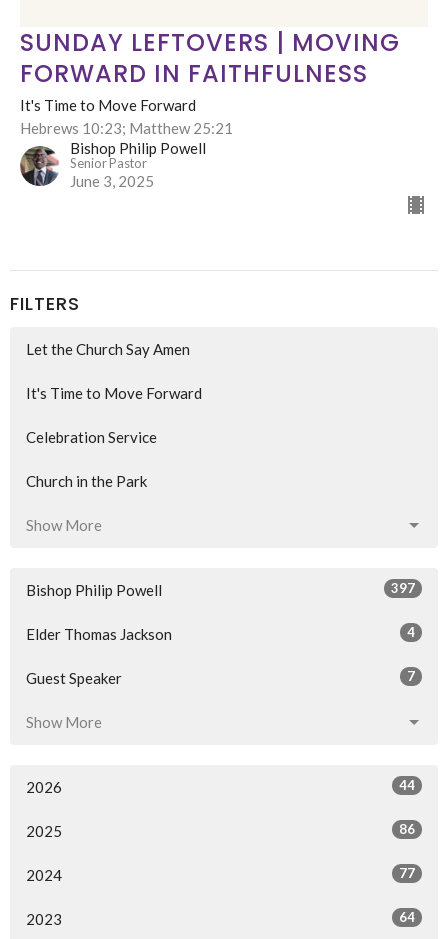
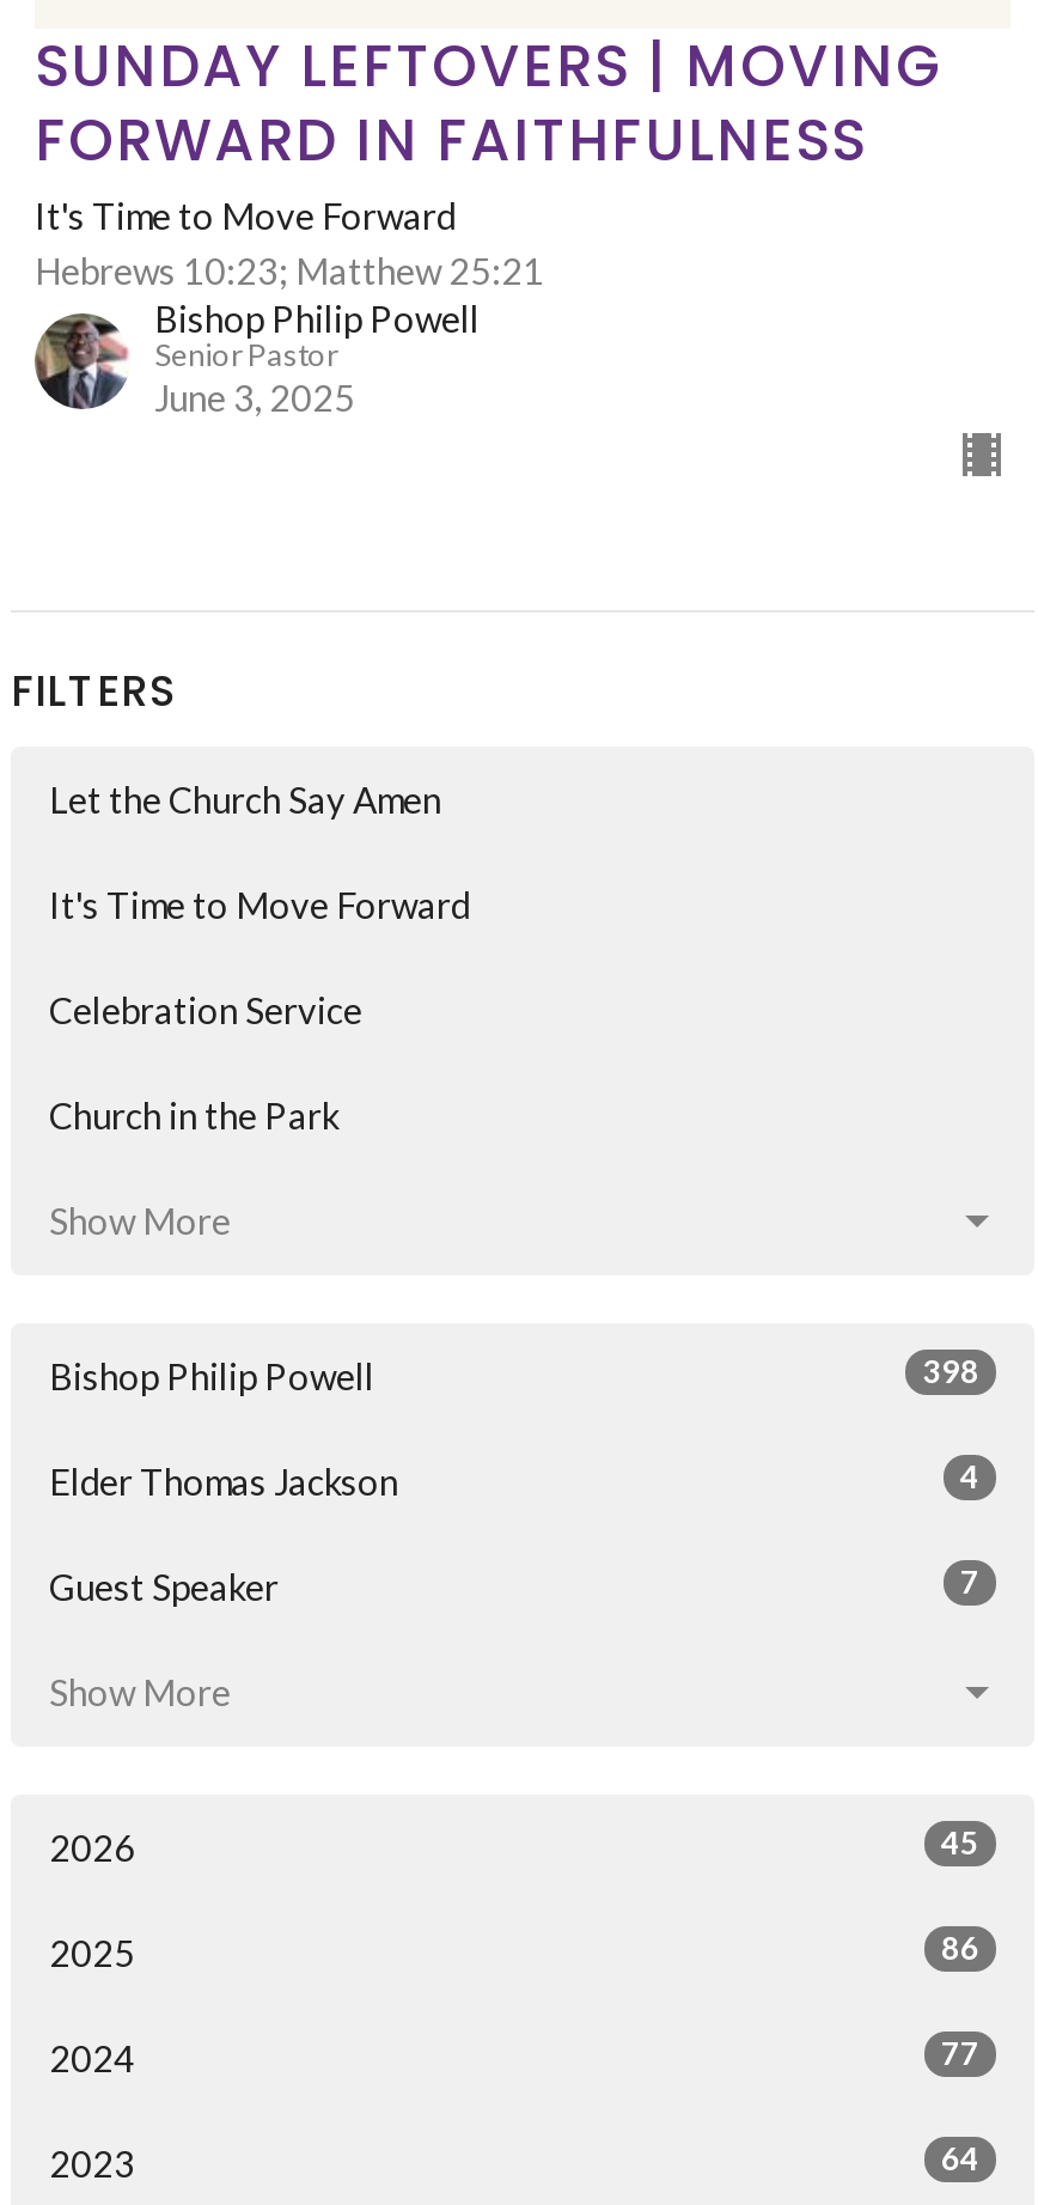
[391,580,415,596] 397 -> [922,1352,979,1390] 398
[399,777,415,793] 44 -> [941,1824,979,1862] 45

